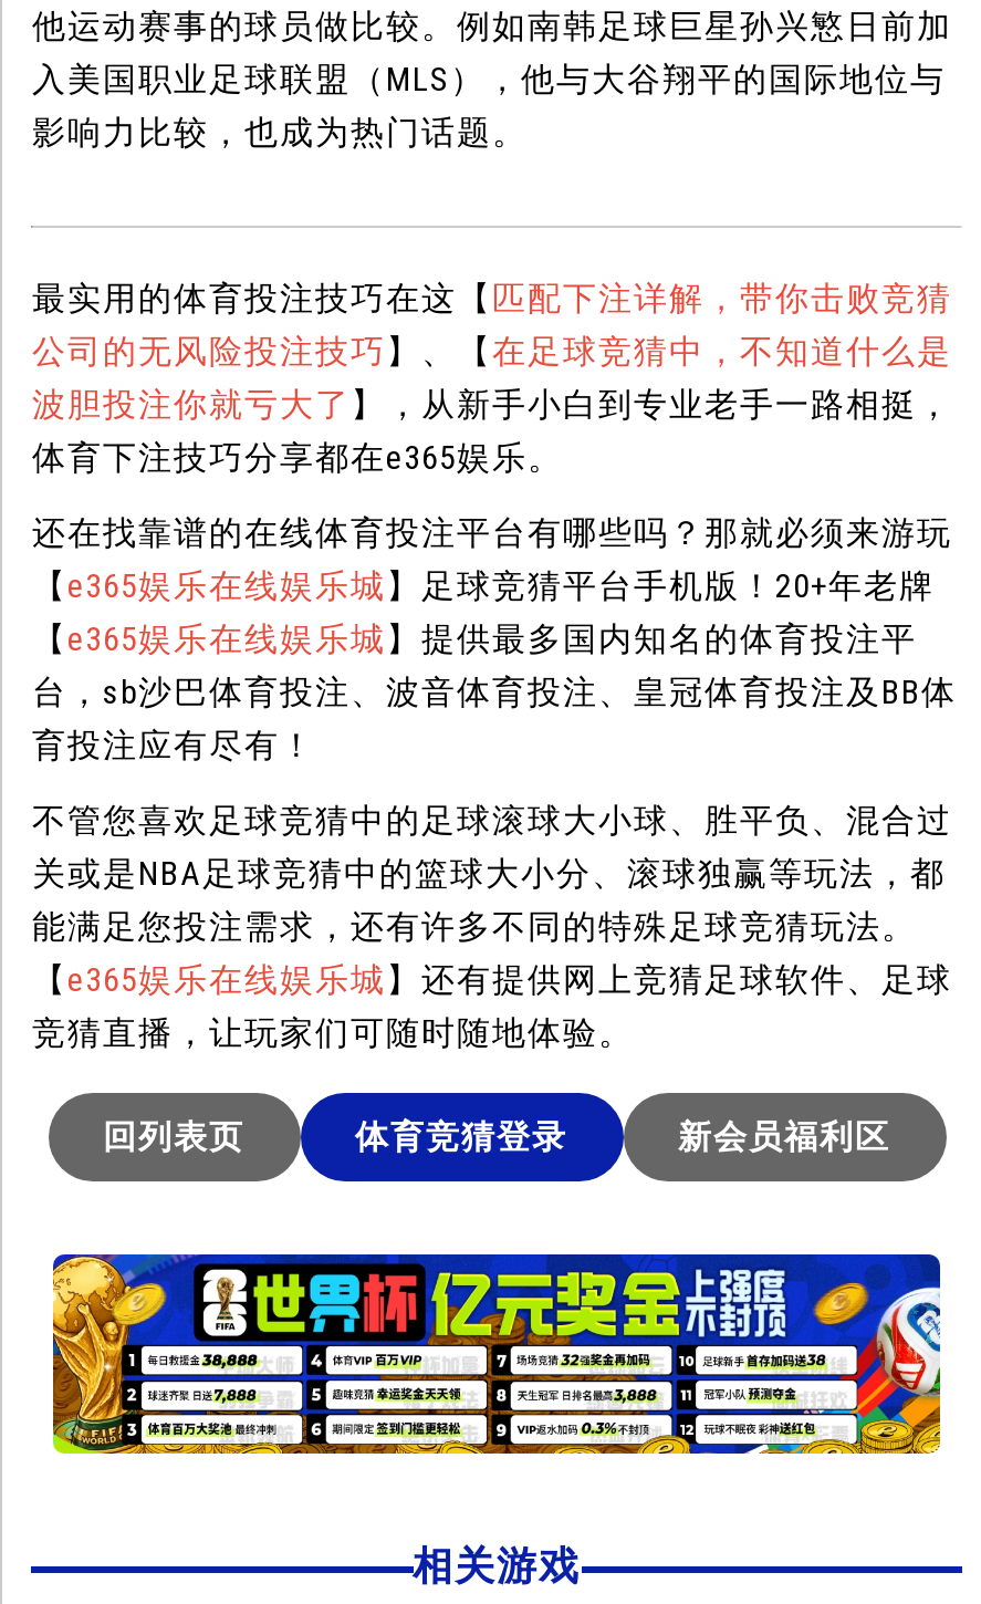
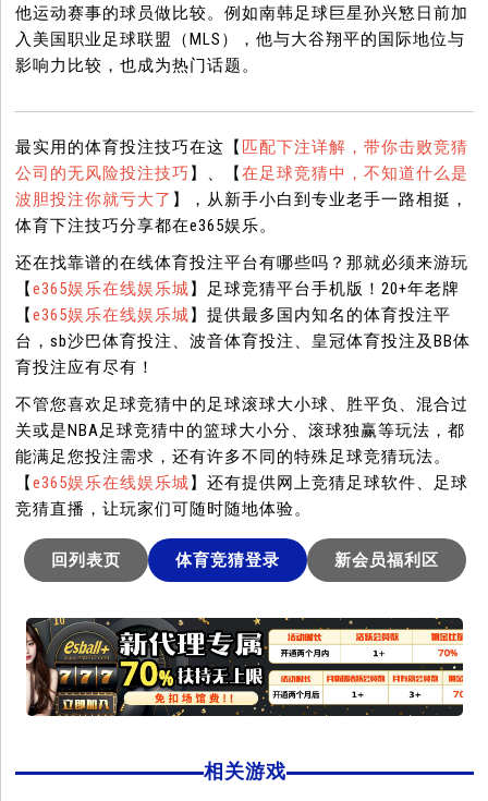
[51,1252,942,1456] [image] -> [25,617,464,717] [image]

